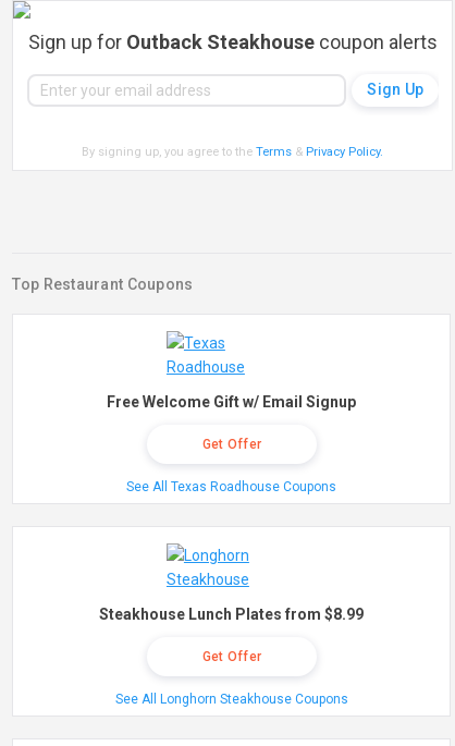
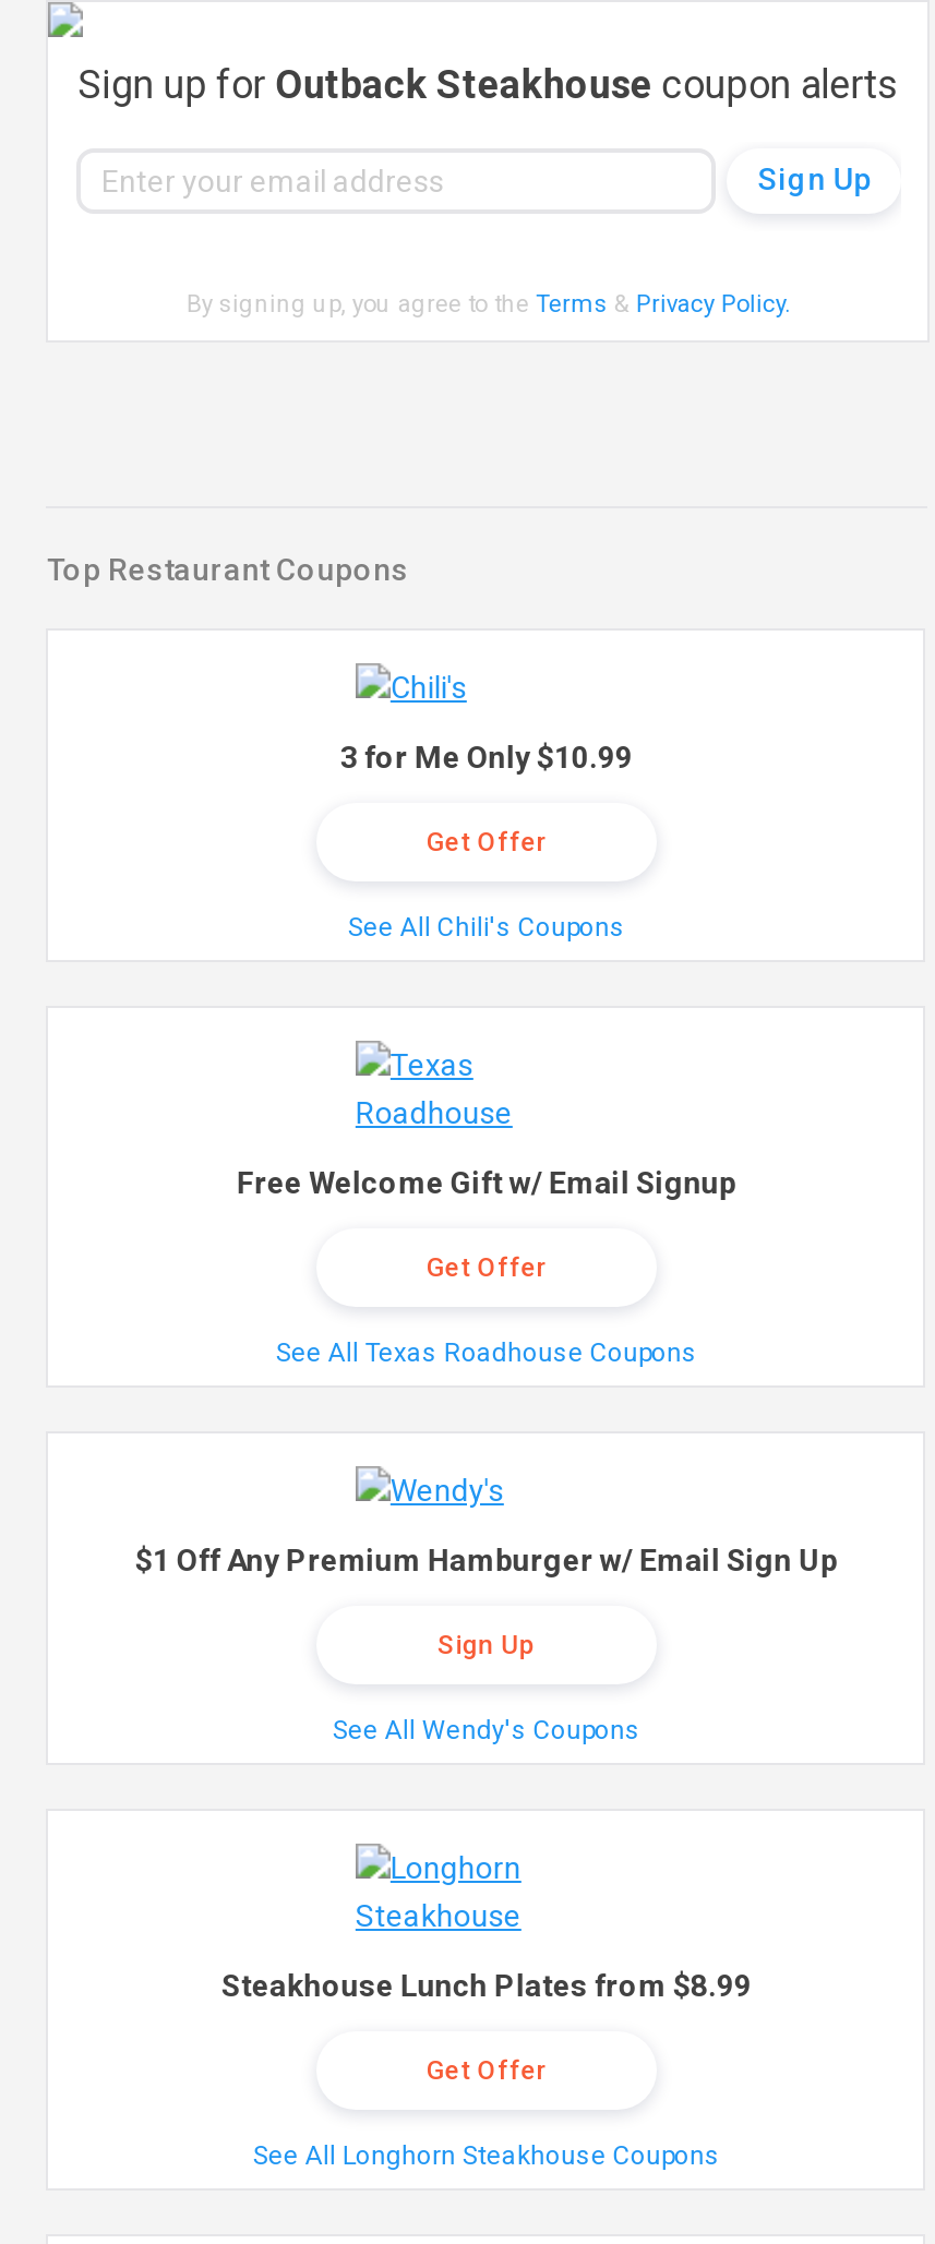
none -> [340,740,633,943] 3 for Me Only $10.99 | Get Offer | See All Chili's Coupons
none -> [135,1543,838,1746] $1 Off Any Premium Hamburger w/ Email Sign Up | Sign Up | See All Wendy's Coupons

